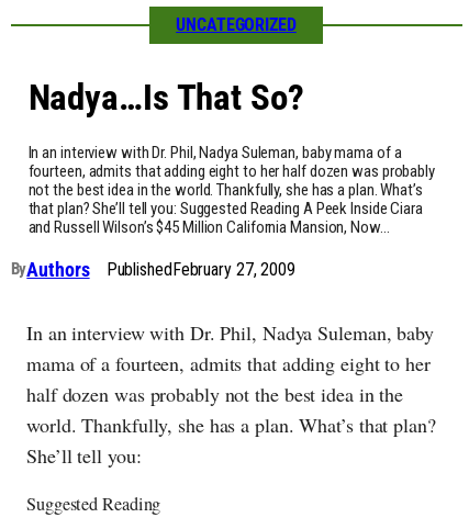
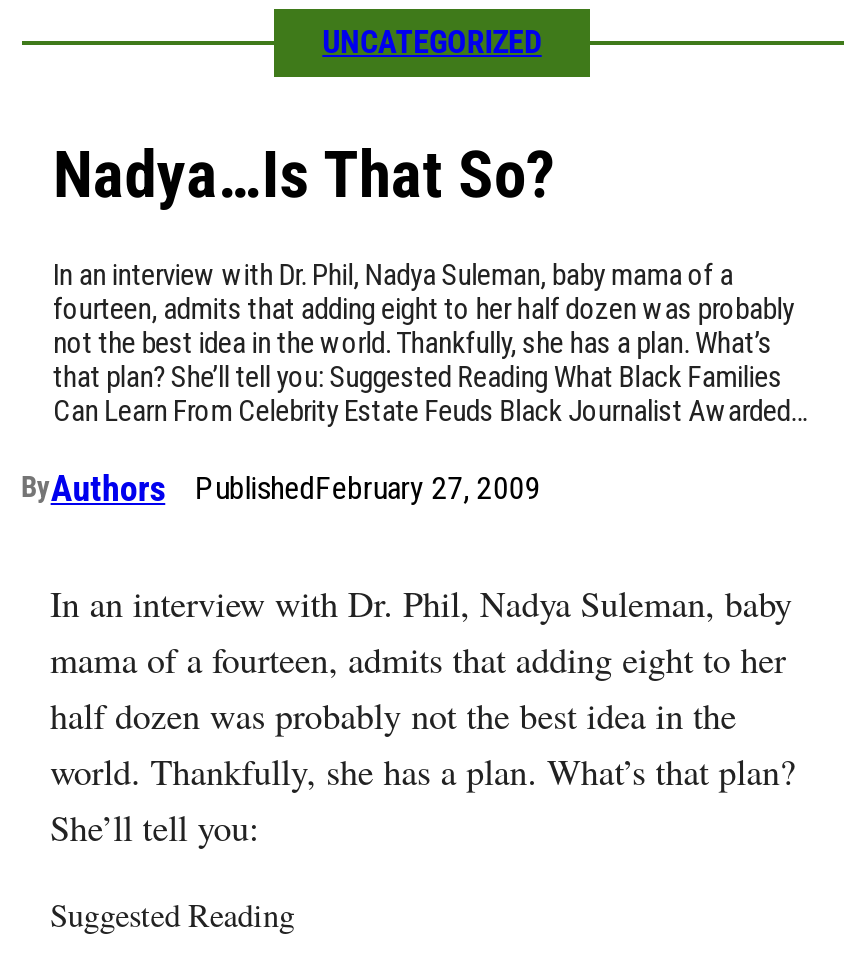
[28,199,423,237] that plan? She’ll tell you: Suggested Reading A Peek Inside Ciara | and Russell Wilson’s $45 Million California Mansion, Now… -> [53,359,808,429] that plan? She’ll tell you: Suggested Reading What Black Families | Can Learn From Celebrity Estate Feuds Black Journalist Awarded…

